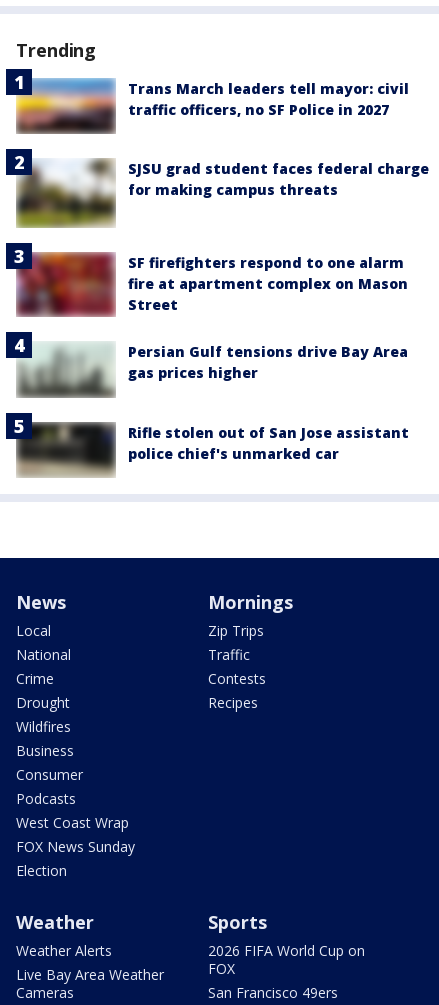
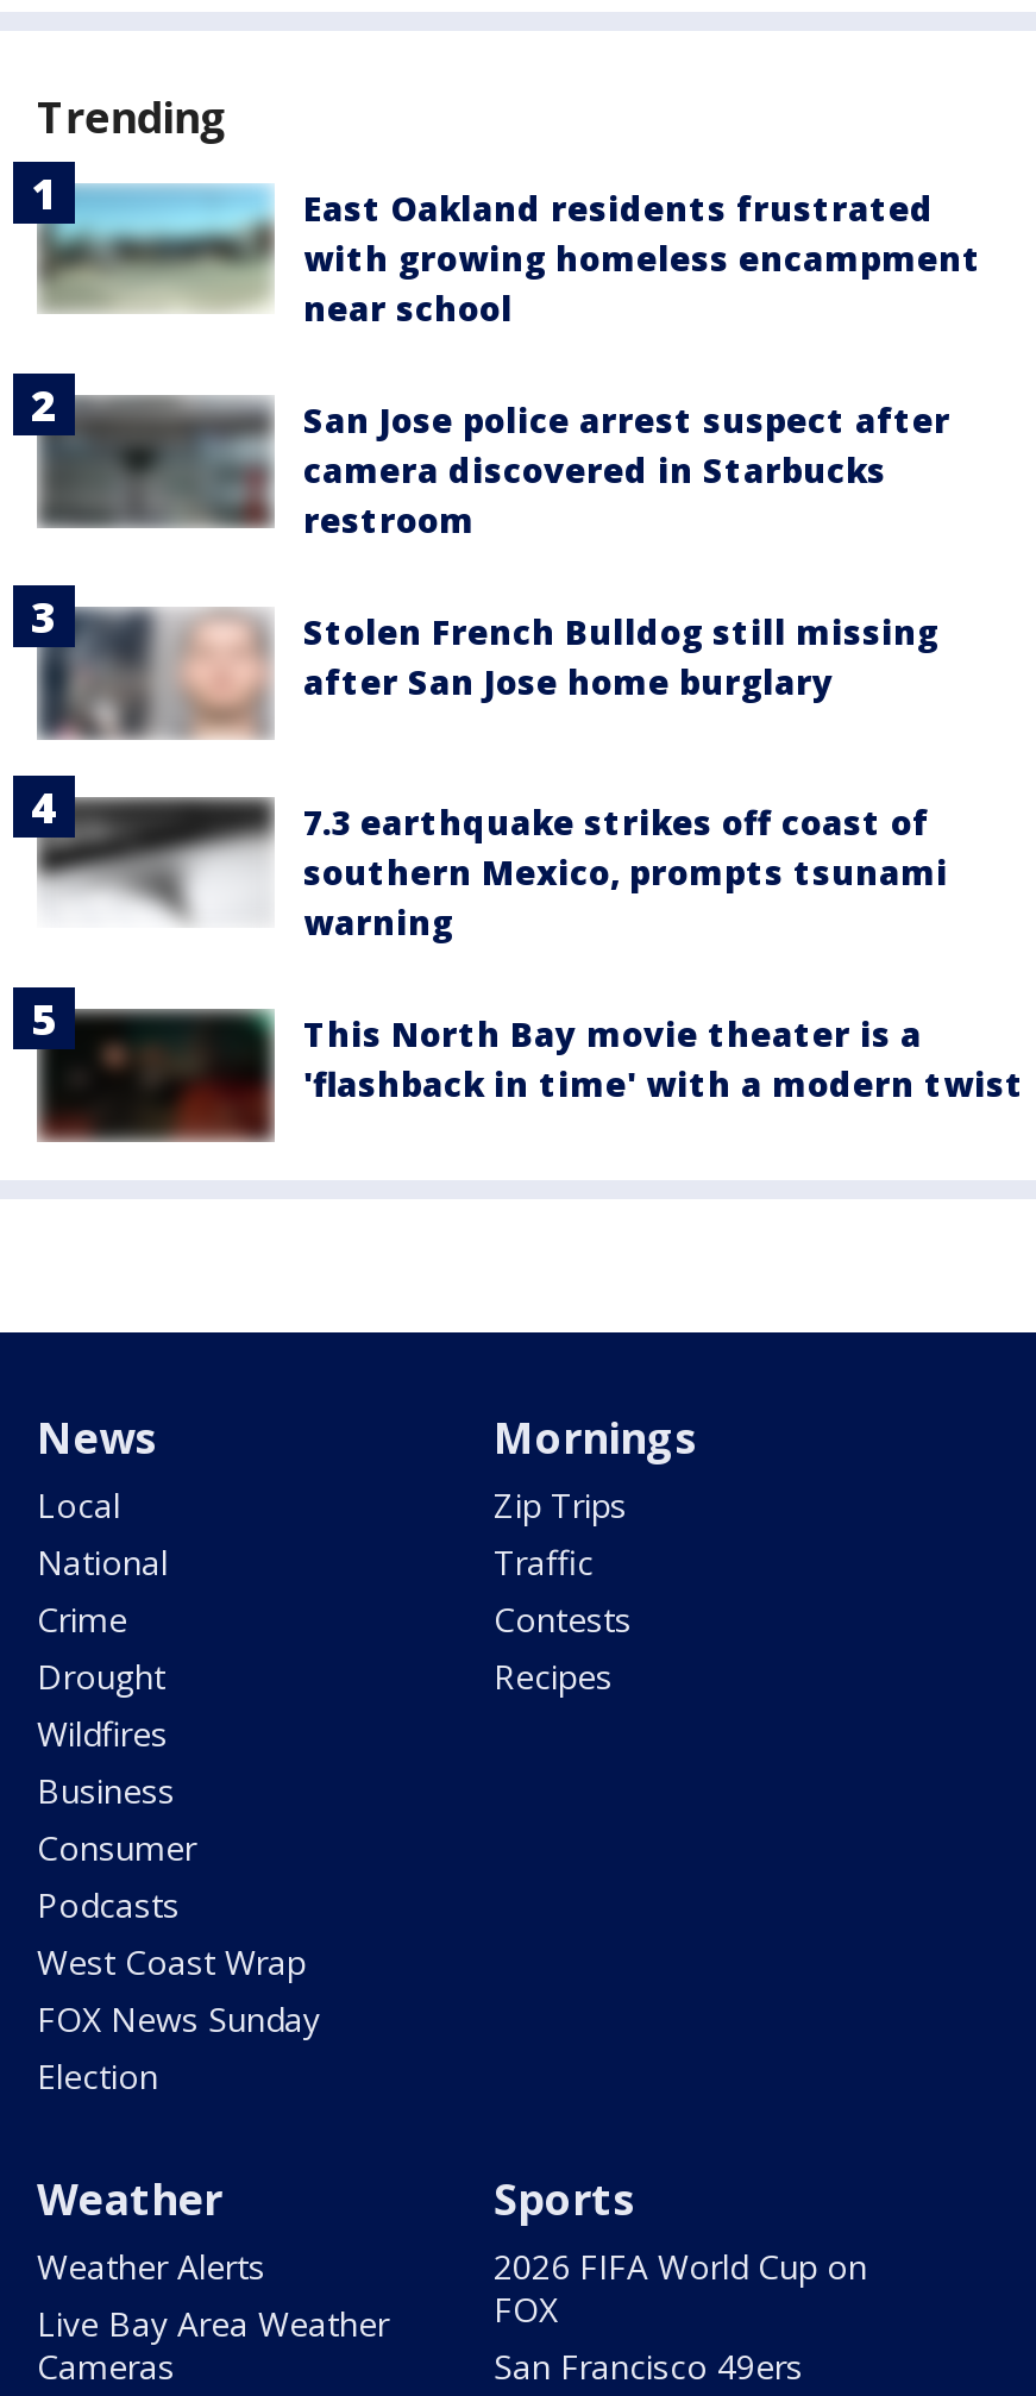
[16,79,409,135] [image] | Trans March leaders tell mayor: civil | traffic officers, no SF Police in 2027 -> [37,185,981,330] [image] | East Oakland residents frustrated | with growing homeless encampment | near school
[5,148,429,229] [image] | SJSU grad student faces federal charge | for making campus threats -> [11,359,950,542] [image] | San Jose police arrest suspect after | camera discovered in Starbucks | restroom
[16,250,408,318] [image] | SF firefighters respond to one alarm | fire at apartment complex on Mason | Street -> [39,607,938,752] [image] | Stolen French Bulldog still missing | after San Jose home burglary
[5,327,408,399] [image] | Persian Gulf tensions drive Bay Area | gas prices higher -> [11,773,948,945] [image] | 7.3 earthquake strikes off coast of | southern Mexico, prompts tsunami | warning
[16,423,409,477] [image] | Rifle stolen out of San Jose assistant | police chief's unmarked car -> [37,1004,1024,1142] [image] | This North Bay movie theater is a | 'flashback in time' with a modern twist

